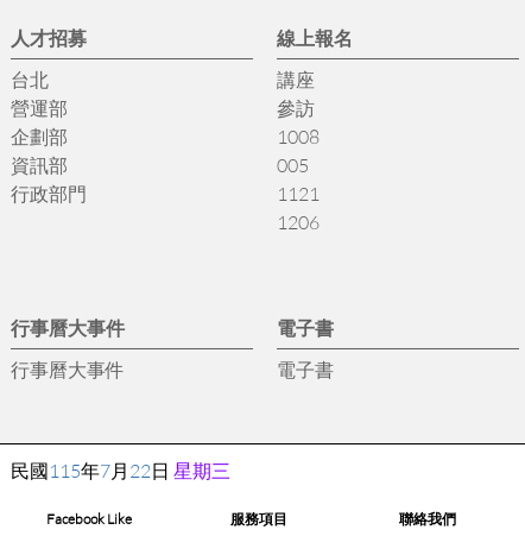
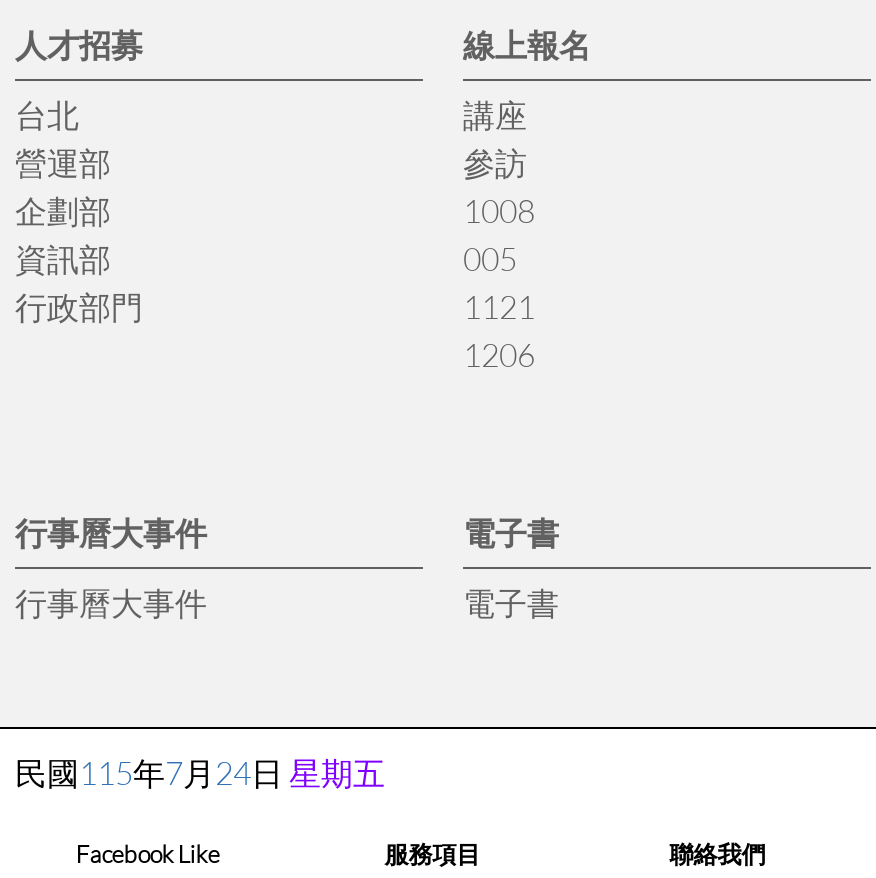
[11,459,230,481] 民國115年7月22日星期三 -> [15,753,385,791] 民國115年7月24日星期五

